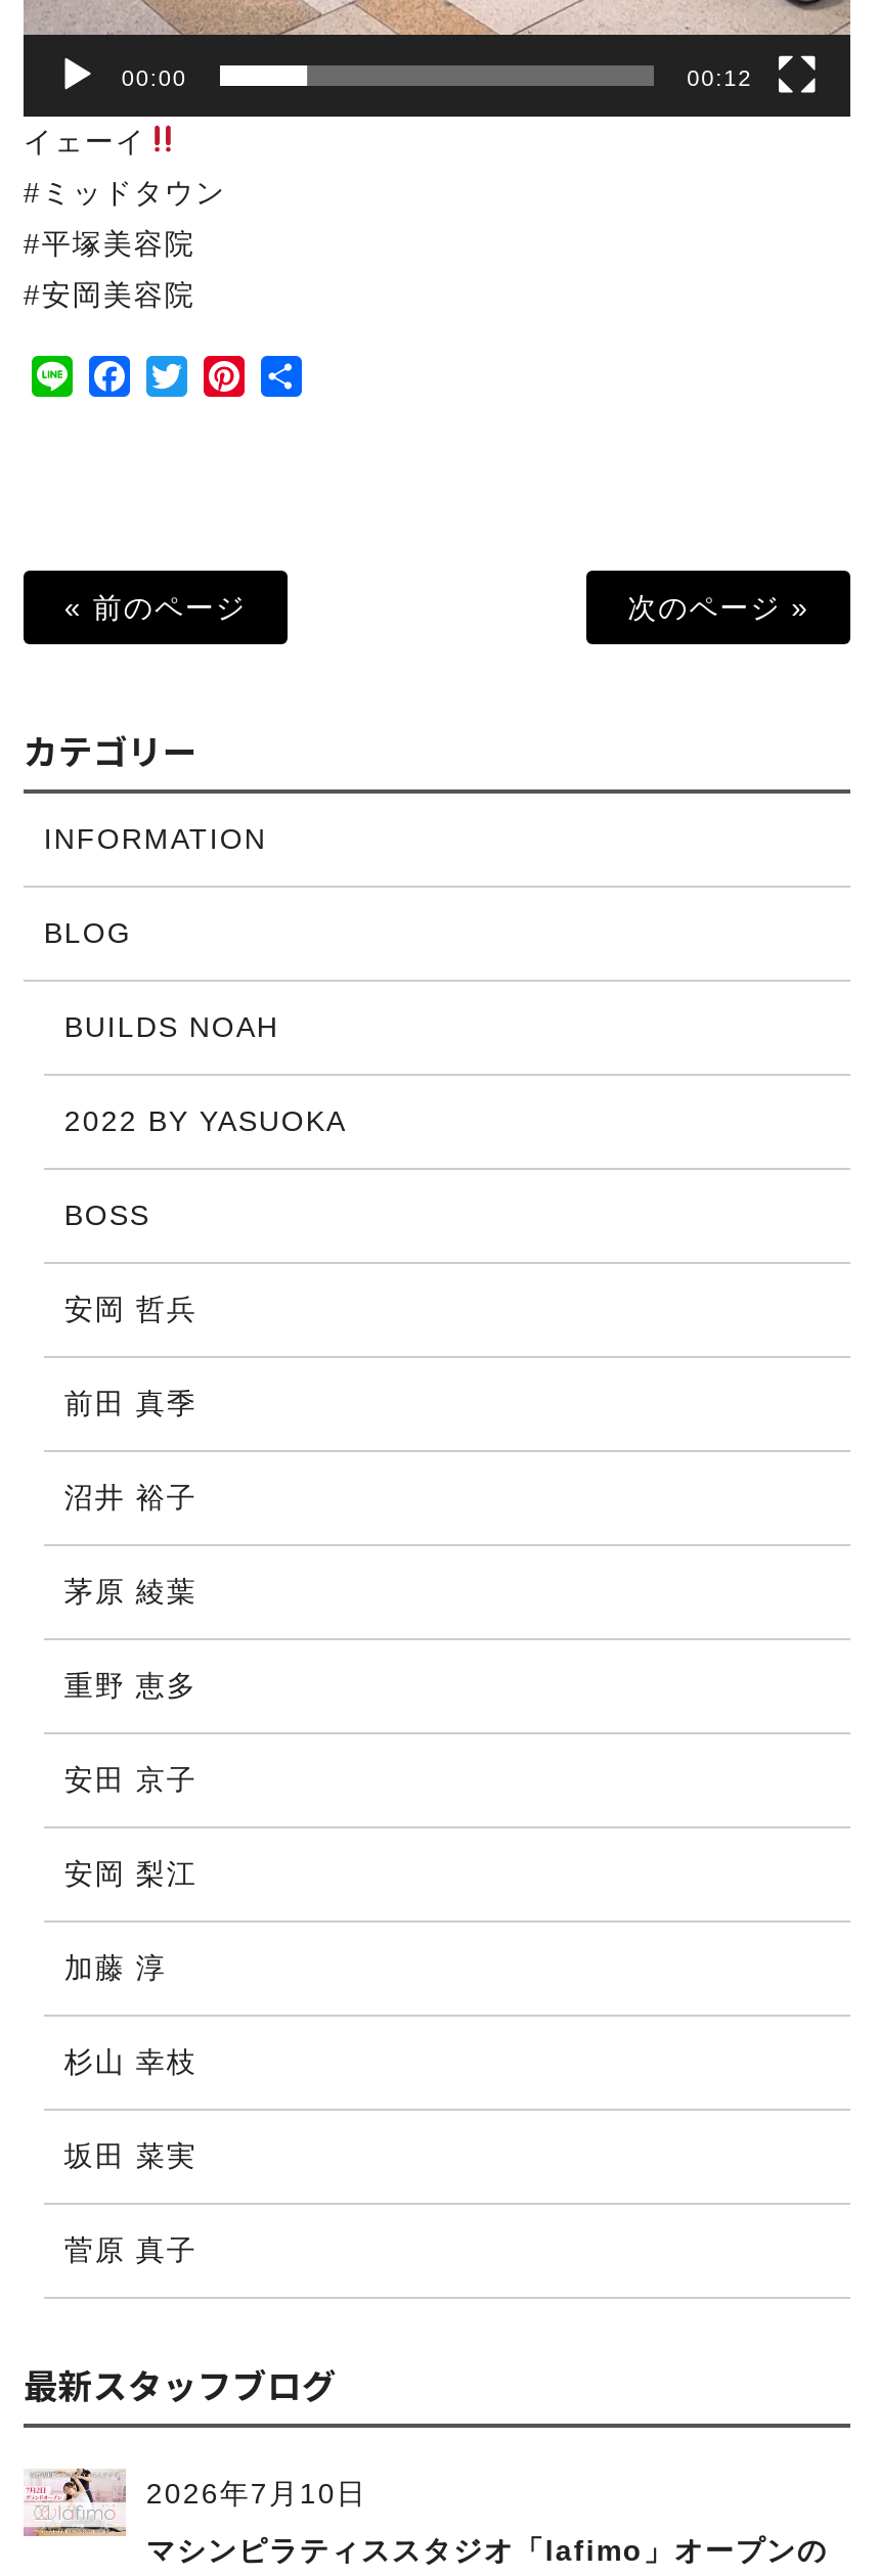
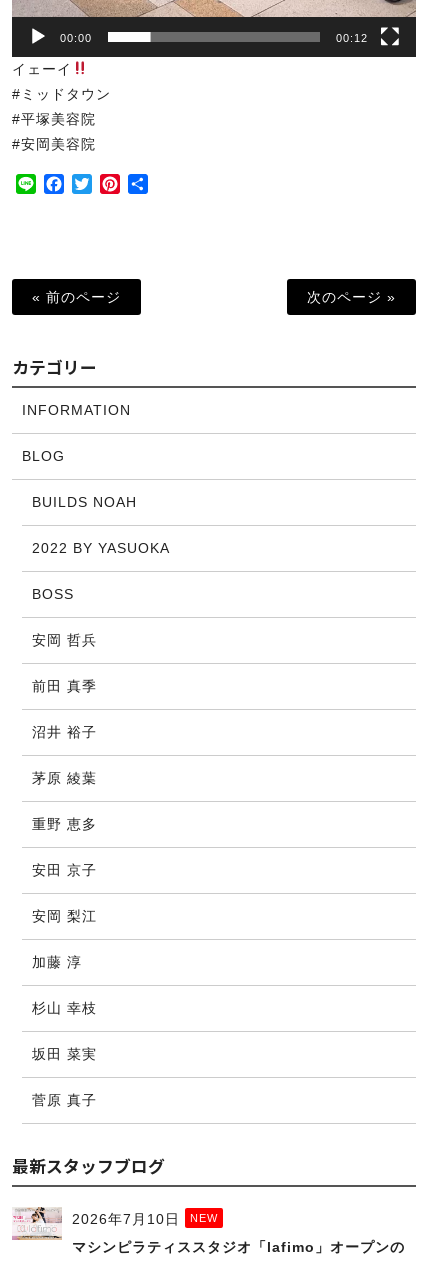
none -> [190,1212,218,1224] NEW

